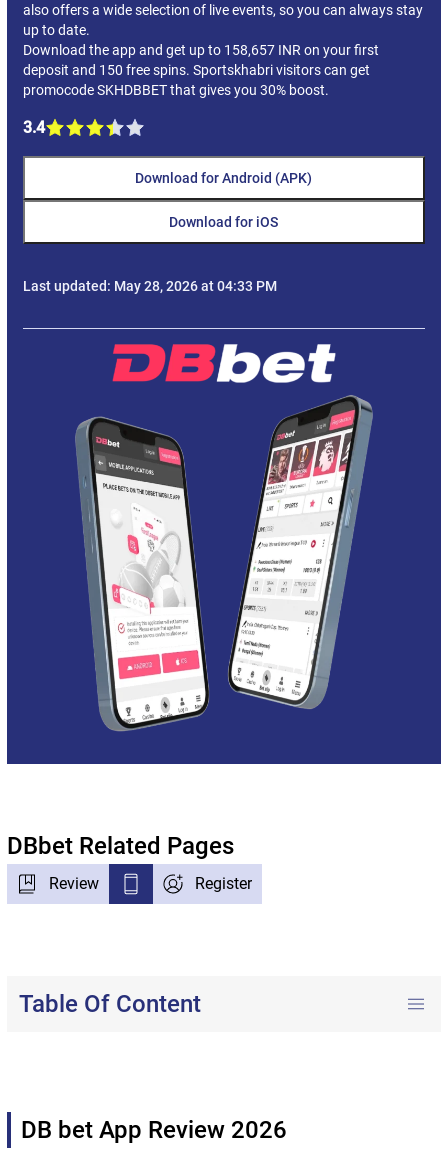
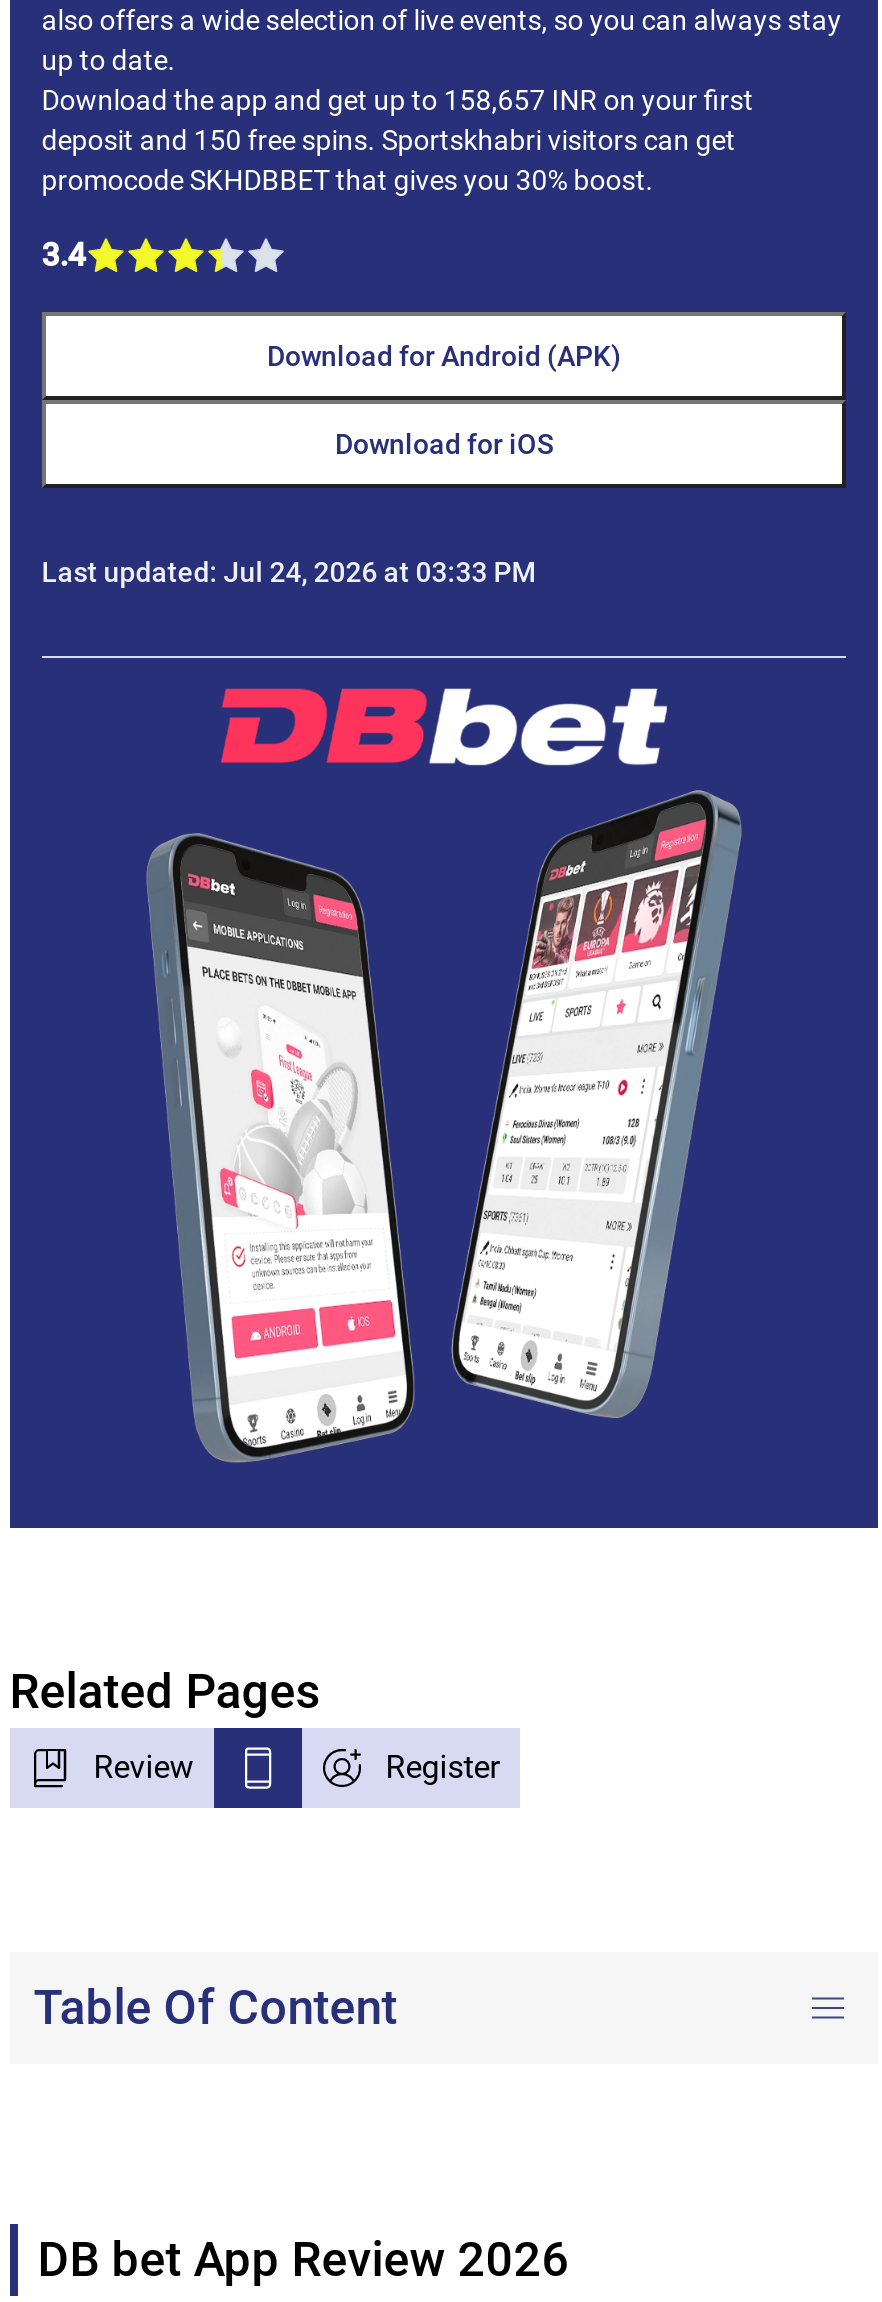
[23,278,277,294] Last updated: May 28, 2026 at 04:33 PM -> [41,556,535,588] Last updated: Jul 24, 2026 at 03:33 PM
[7,831,234,859] DBbet Related Pages -> [9,1663,319,1719] Related Pages

